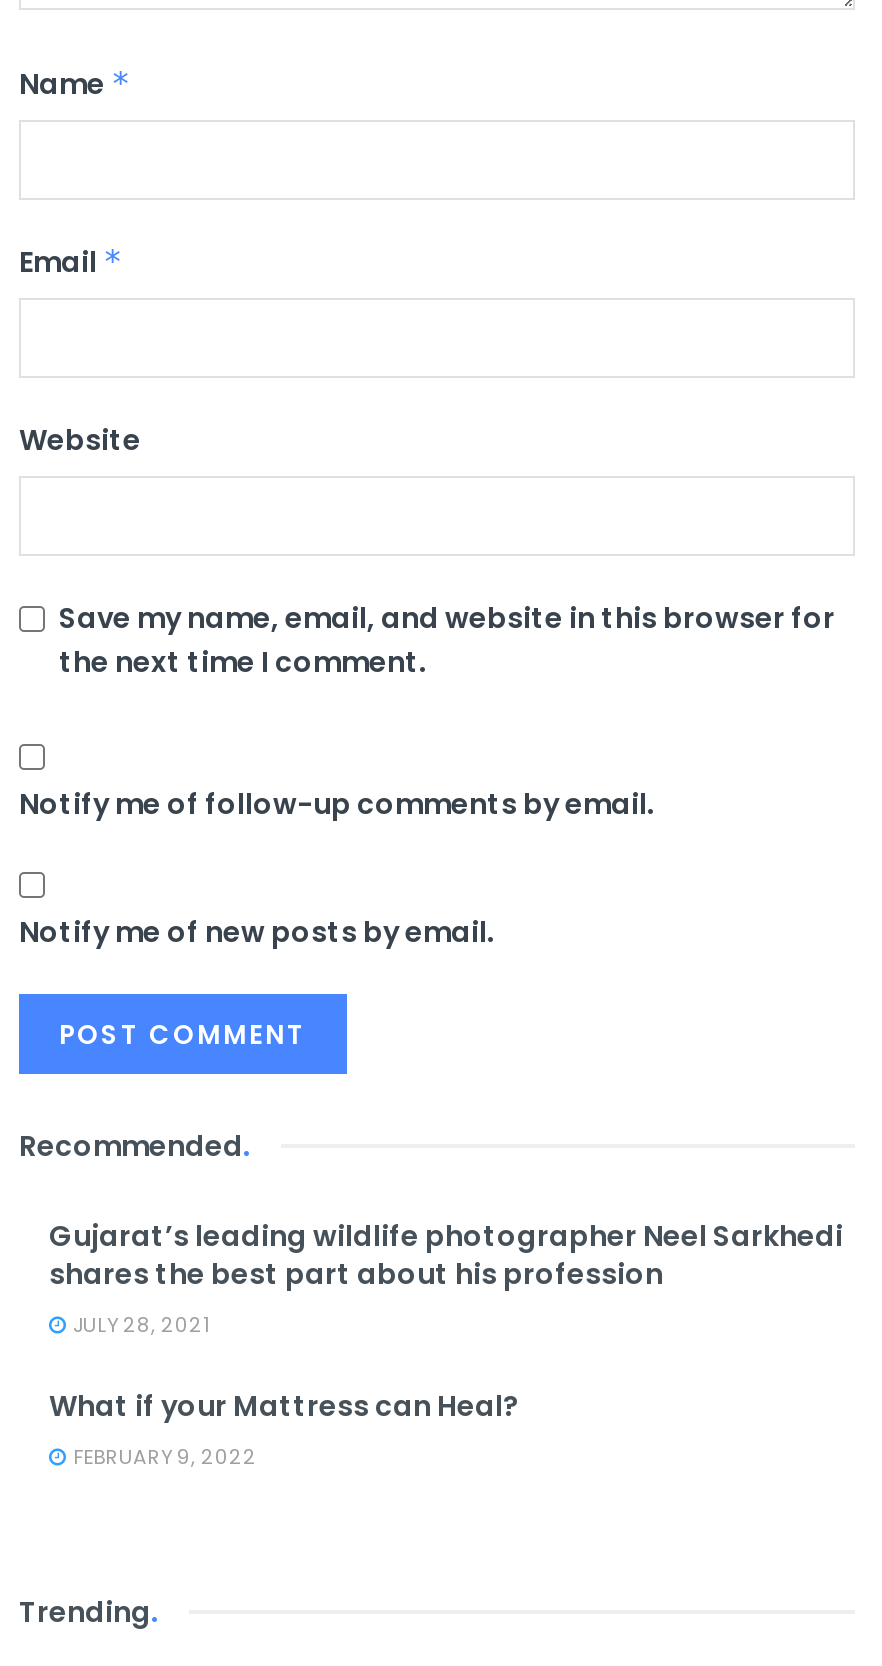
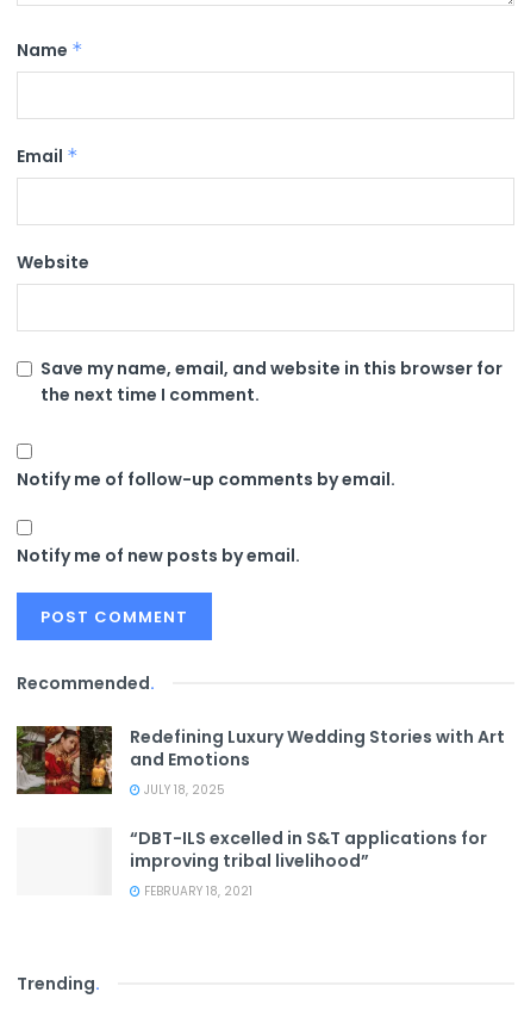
[49,1216,843,1340] Gujarat’s leading wildlife photographer Neel Sarkhedi | shares the best part about his profession | JULY 28, 2021 -> [130,725,505,799] Redefining Luxury Wedding Stories with Art | and Emotions | JULY 18, 2025
[49,1386,519,1472] What if your Mattress can Heal? | FEBRUARY 9, 2022 -> [130,826,487,900] “DBT-ILS excelled in S&T applications for | improving tribal livelihood” | FEBRUARY 18, 2021

